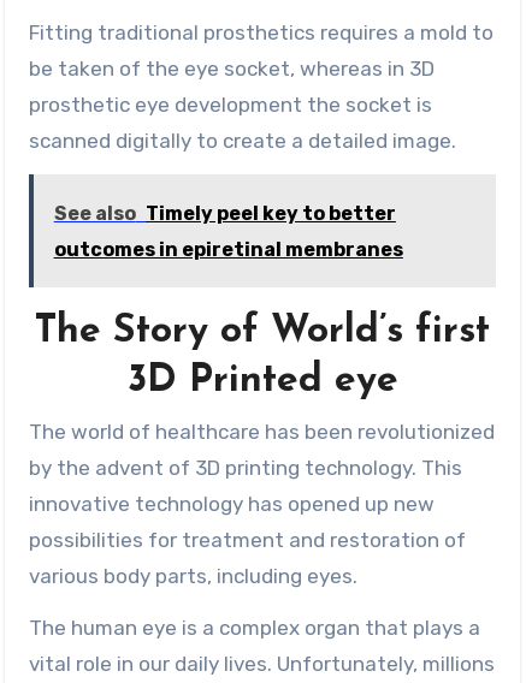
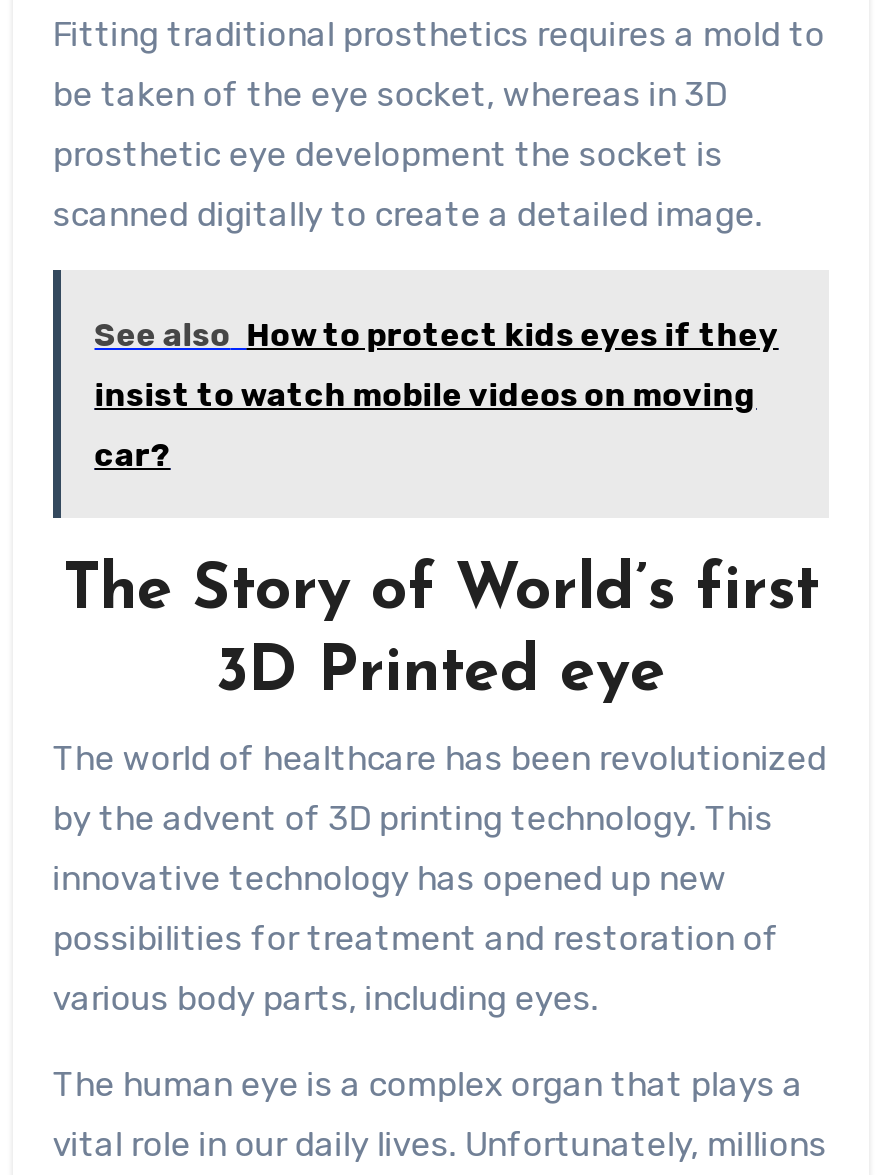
[54,202,403,260] See also Timely peel key to better | outcomes in epiretinal membranes -> [95,315,779,473] See also How to protect kids eyes if they | insist to watch mobile videos on moving | car?

